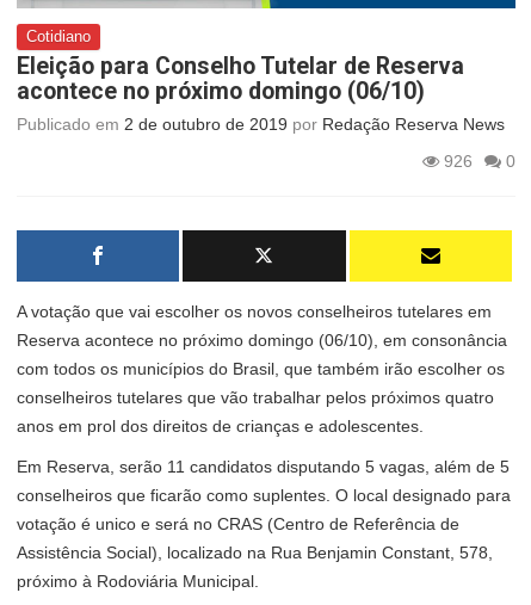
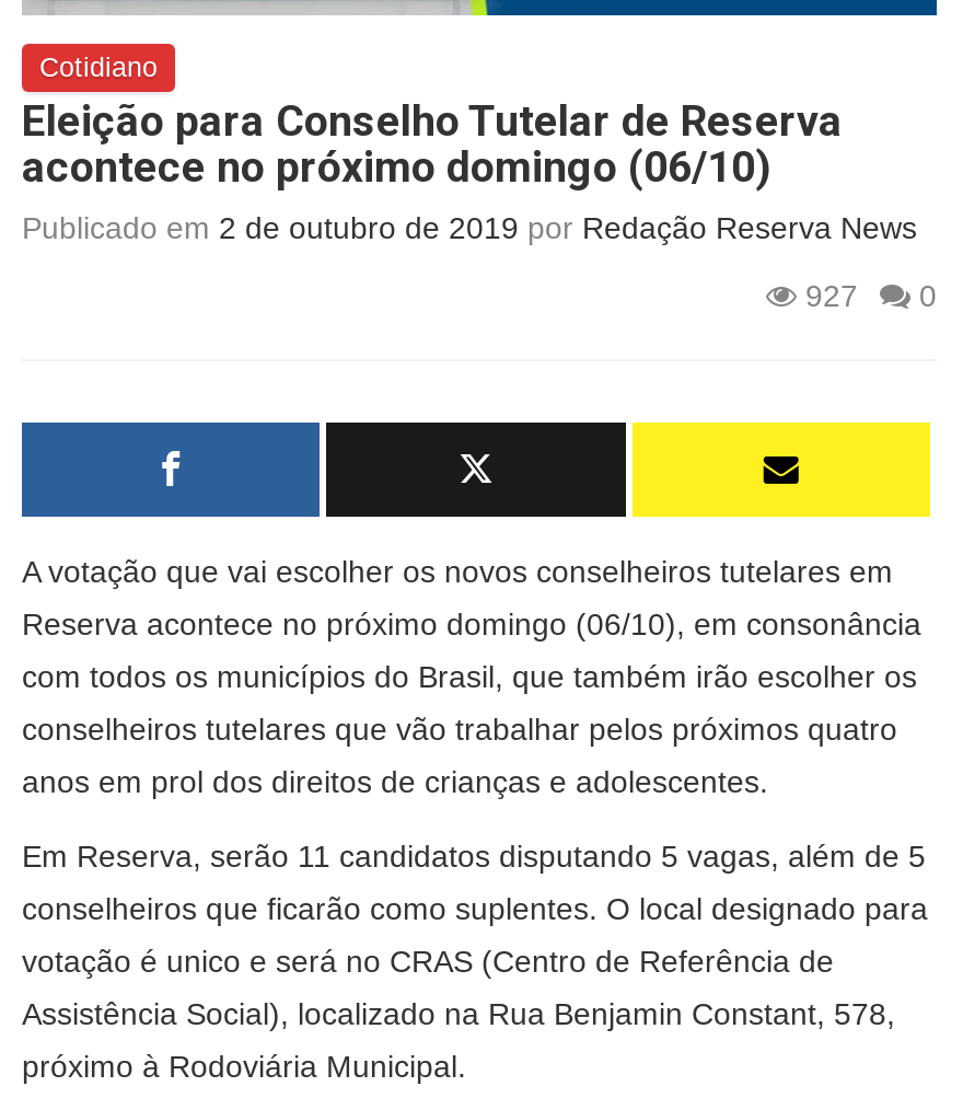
[439,152,515,171] 926 0 -> [797,278,937,314] 927 0

